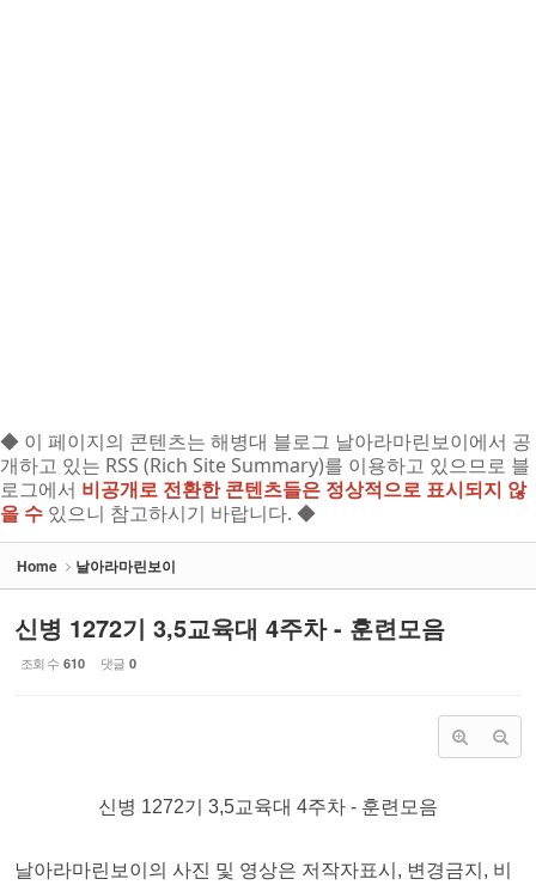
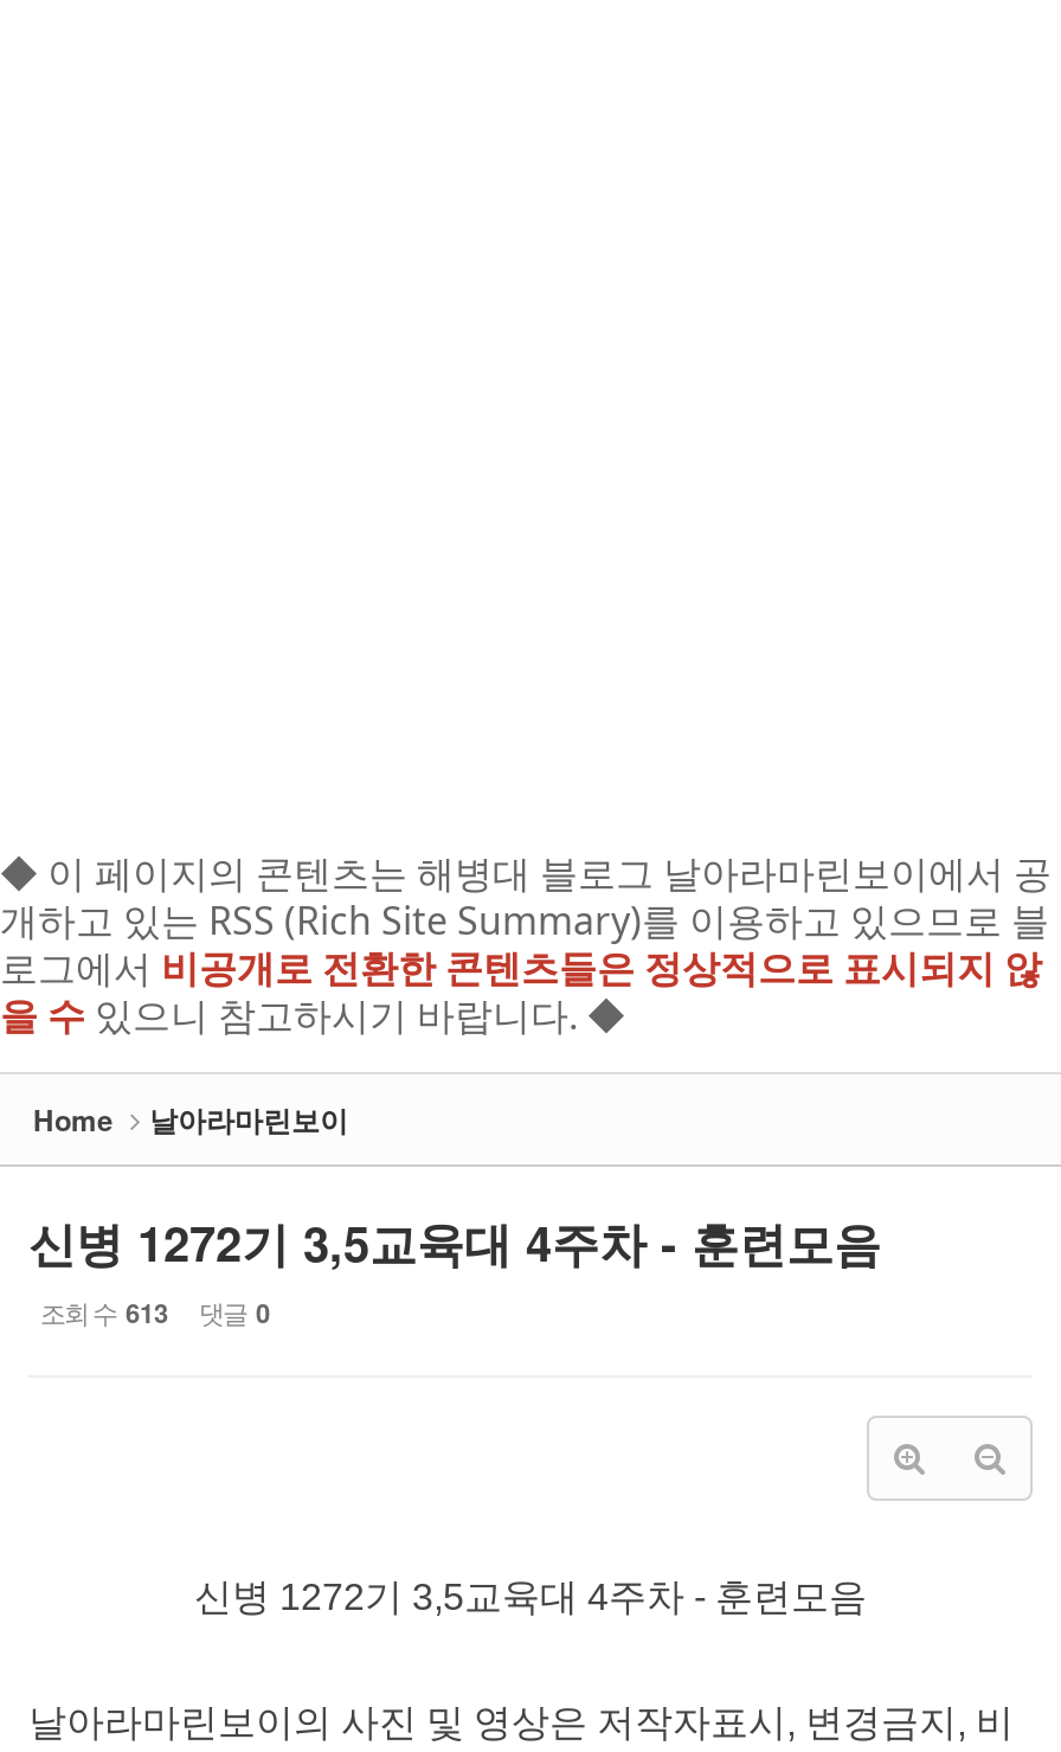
[20,653,136,672] 조회 수 610 댓글 0 -> [40,1292,270,1330] 조회 수 613 댓글 0

